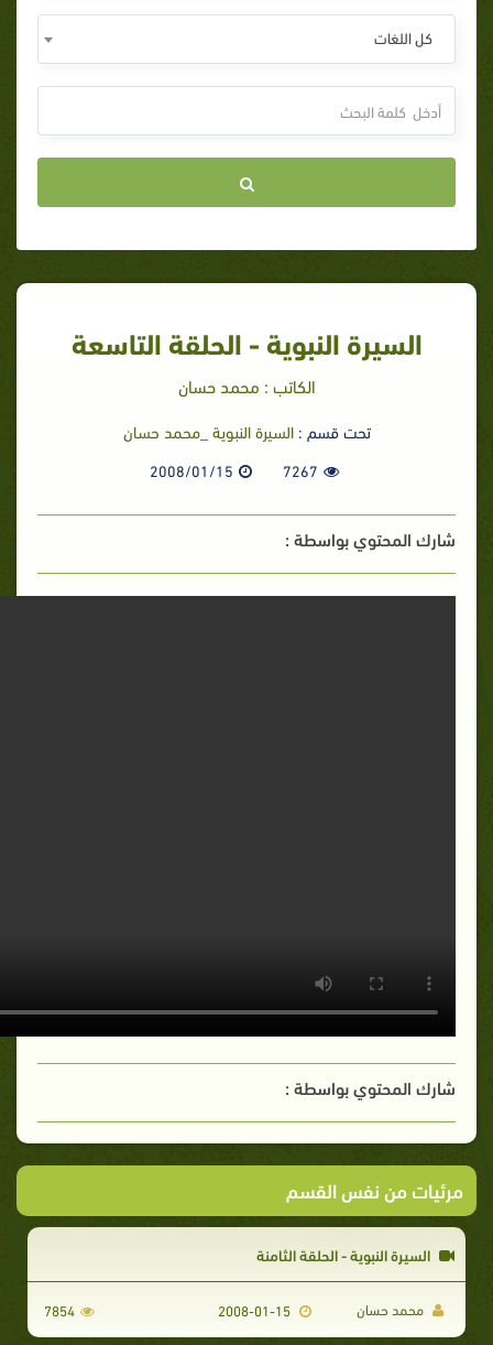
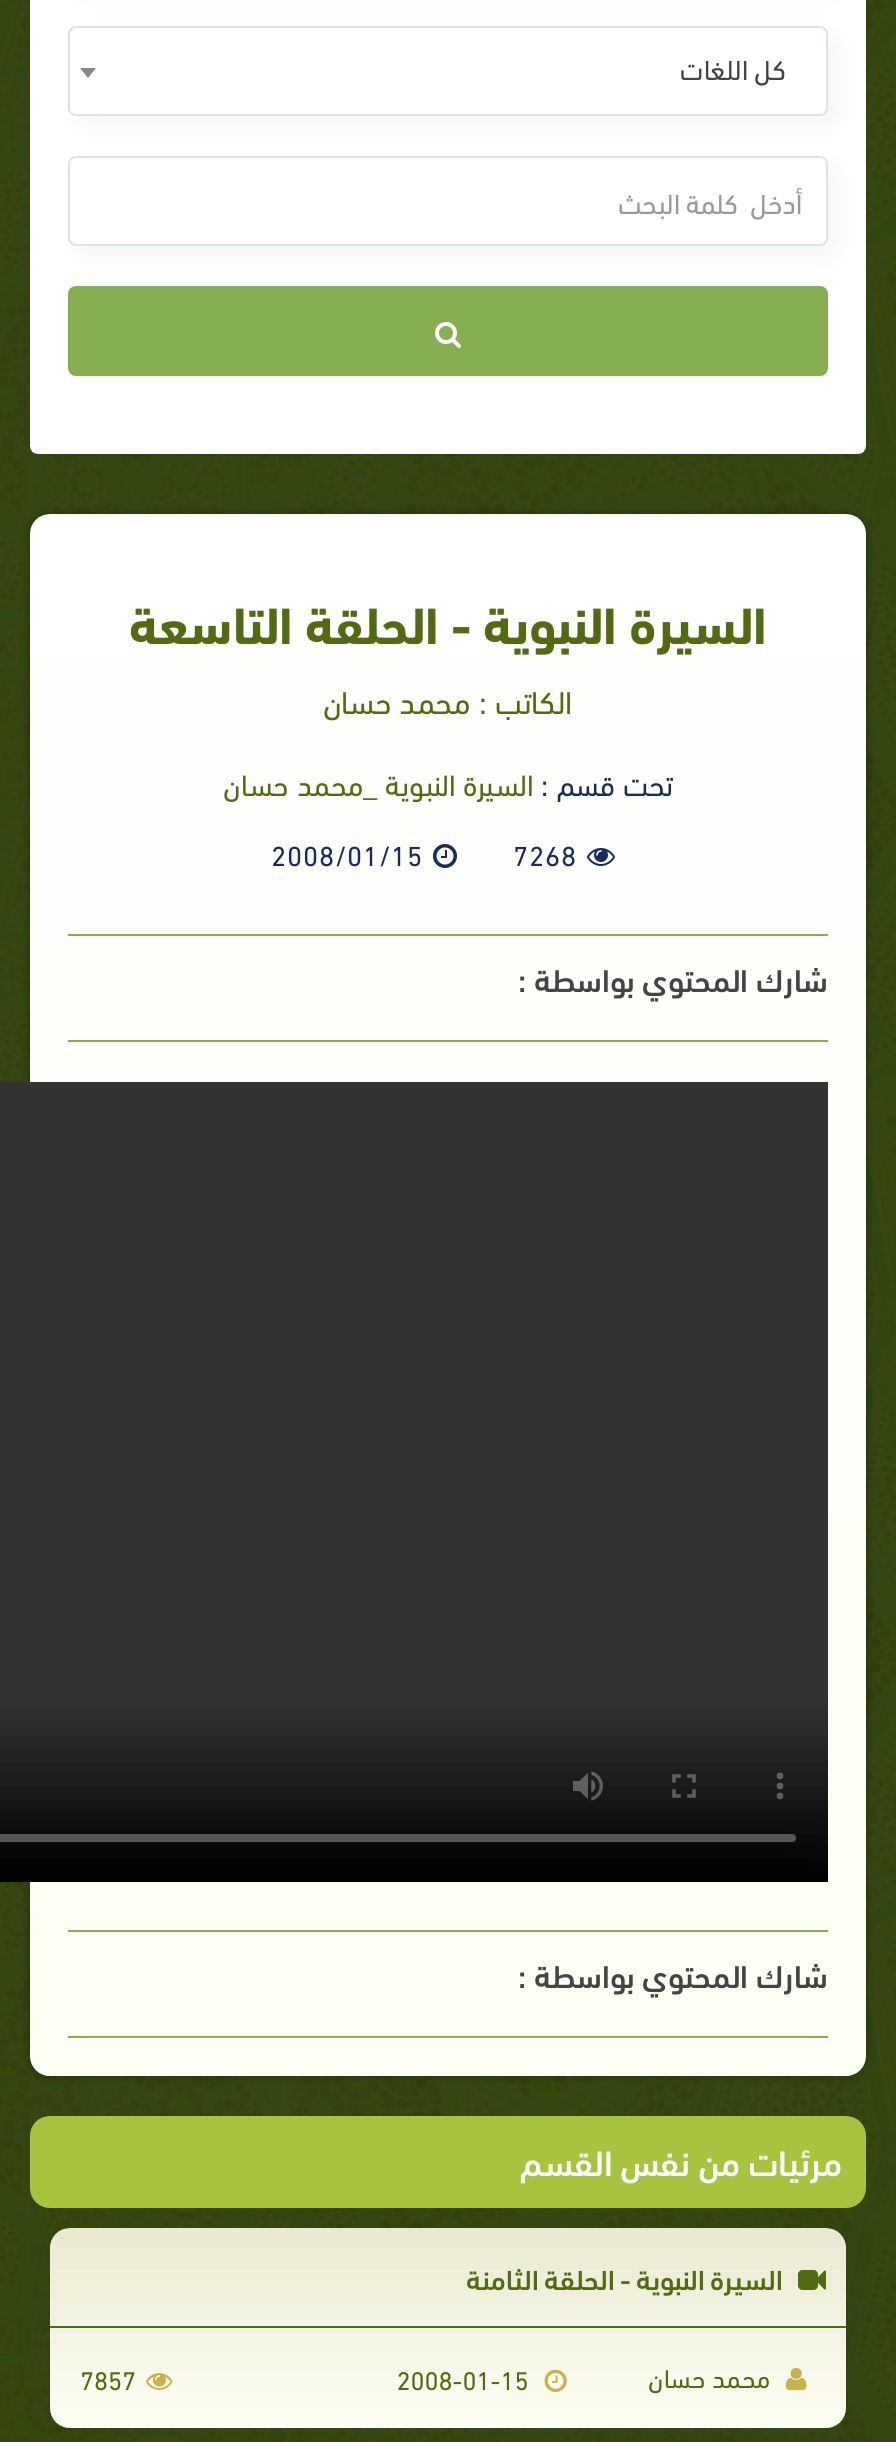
[282,458,317,481] 7267 -> [513,832,577,874] 7268
[44,1299,75,1321] 7854 -> [80,2358,136,2398] 7857

